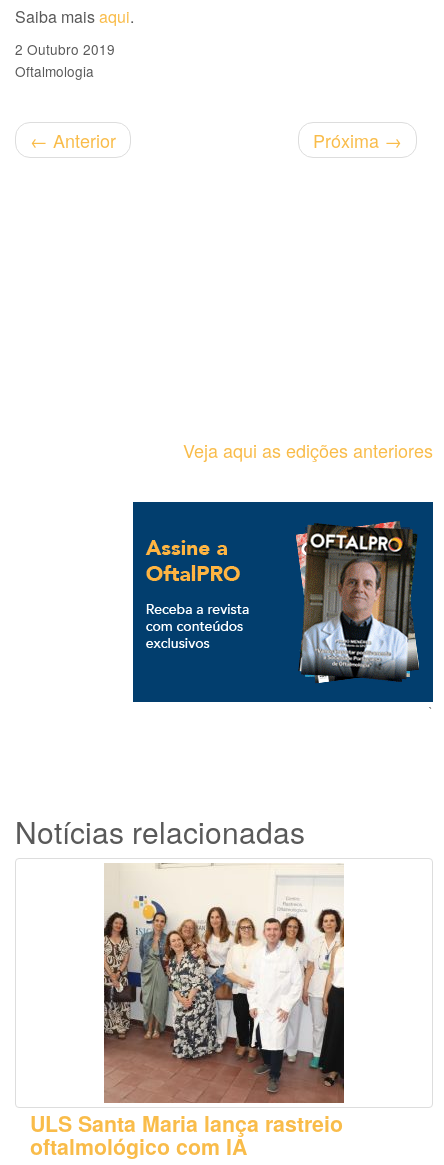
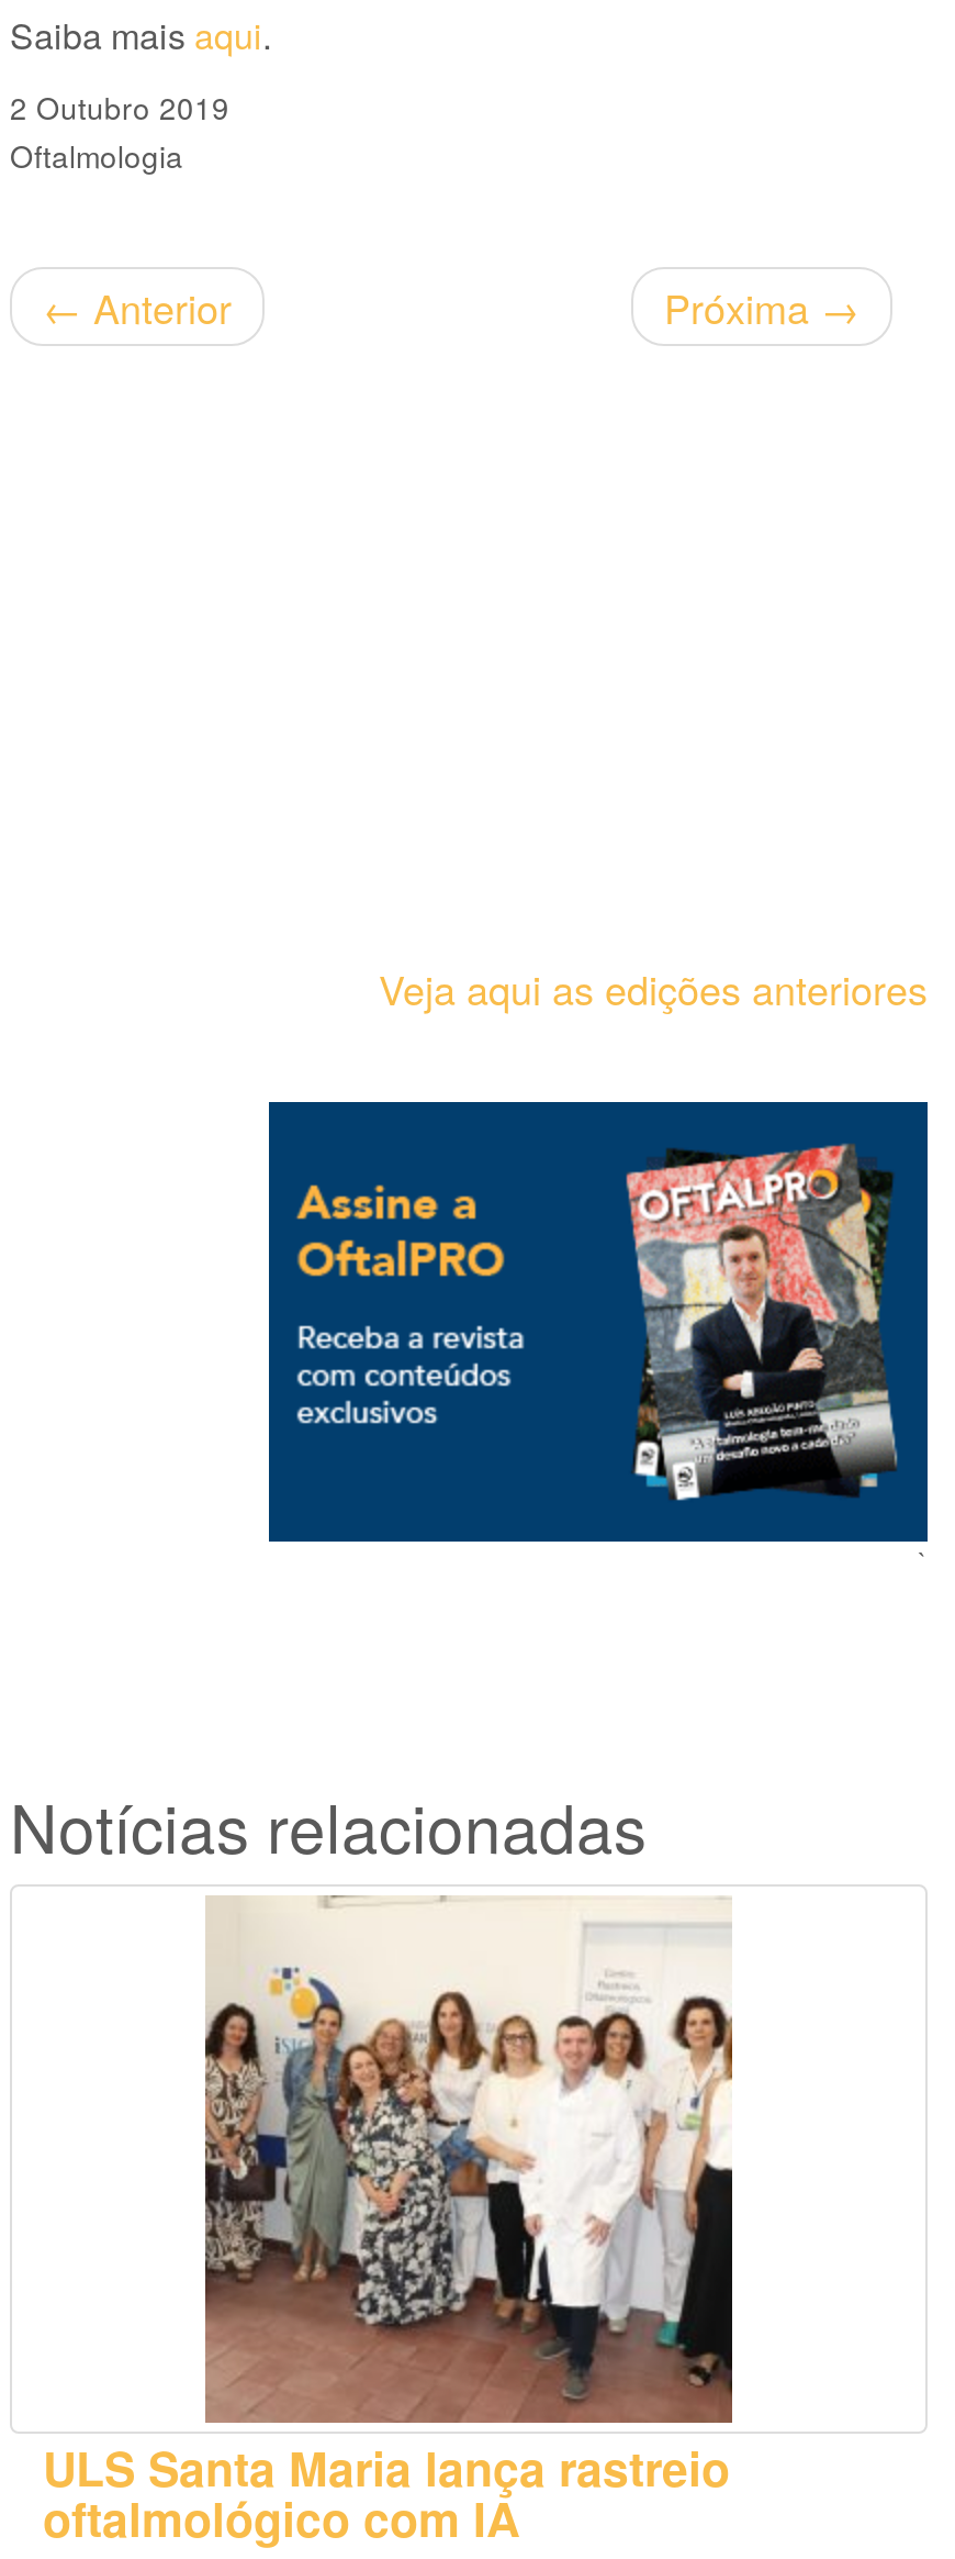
[301,524,413,679] [image] -> [636,1155,881,1489] [image]

